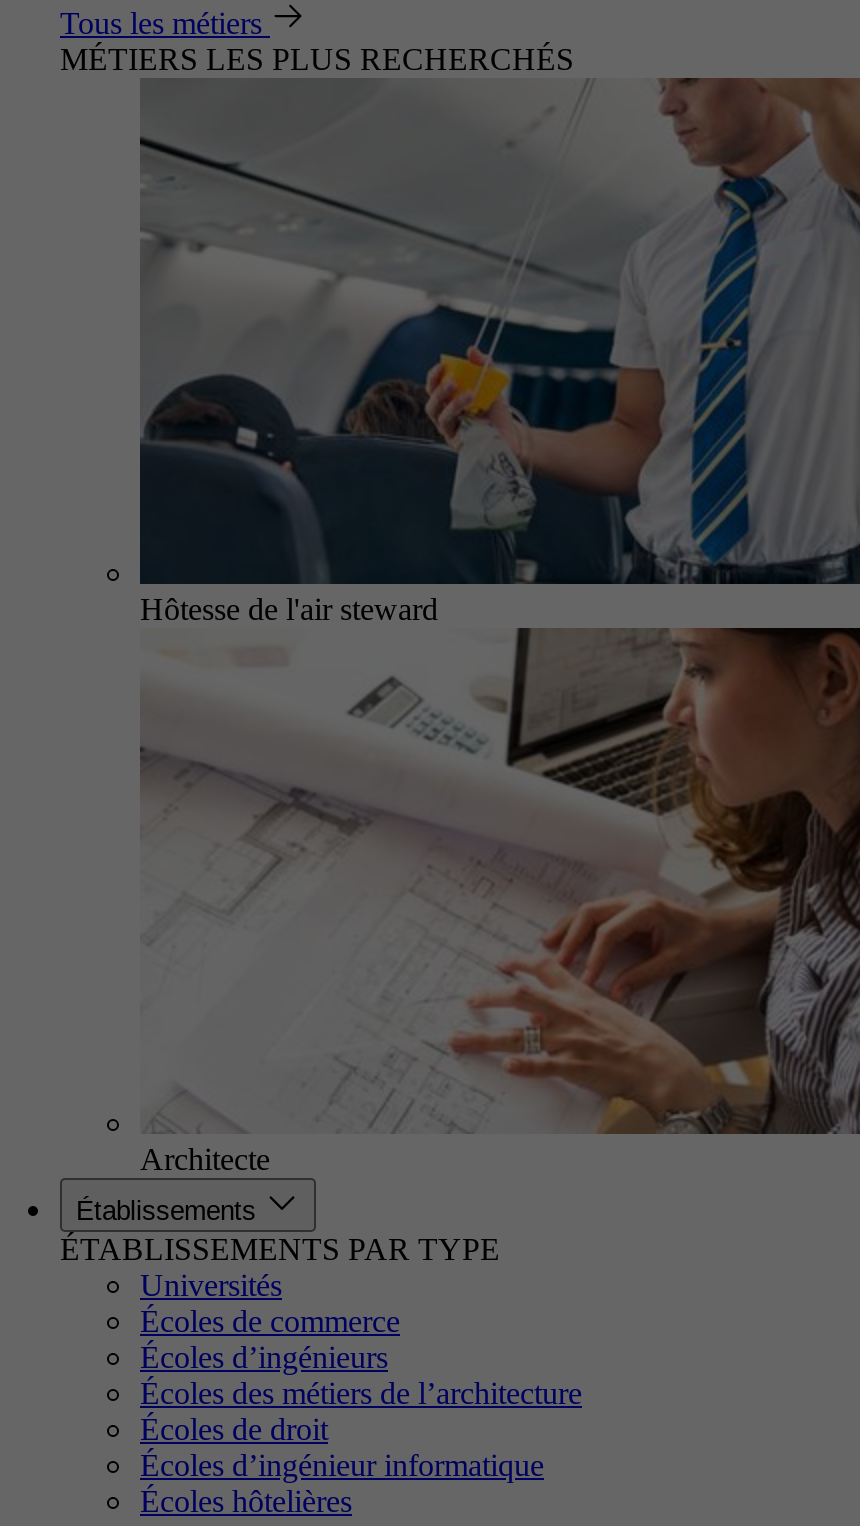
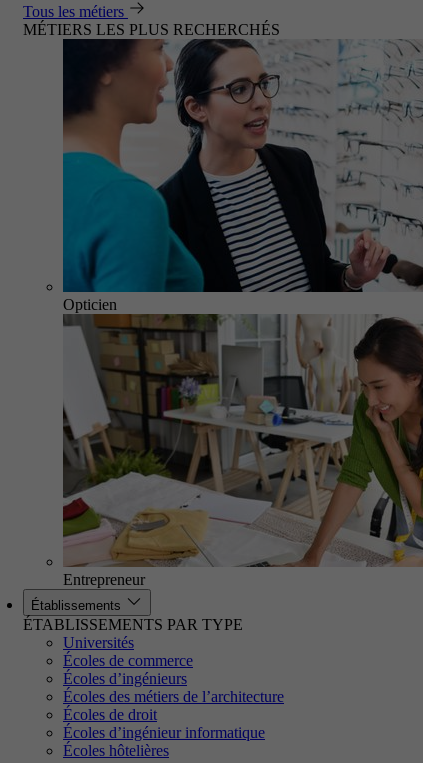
[138,76,854,626] [image] | Hôtesse de l'air steward -> [62,39,420,313] [image] | Opticien
[138,626,854,1176] [image] | Architecte -> [62,314,420,588] [image] | Entrepreneur

